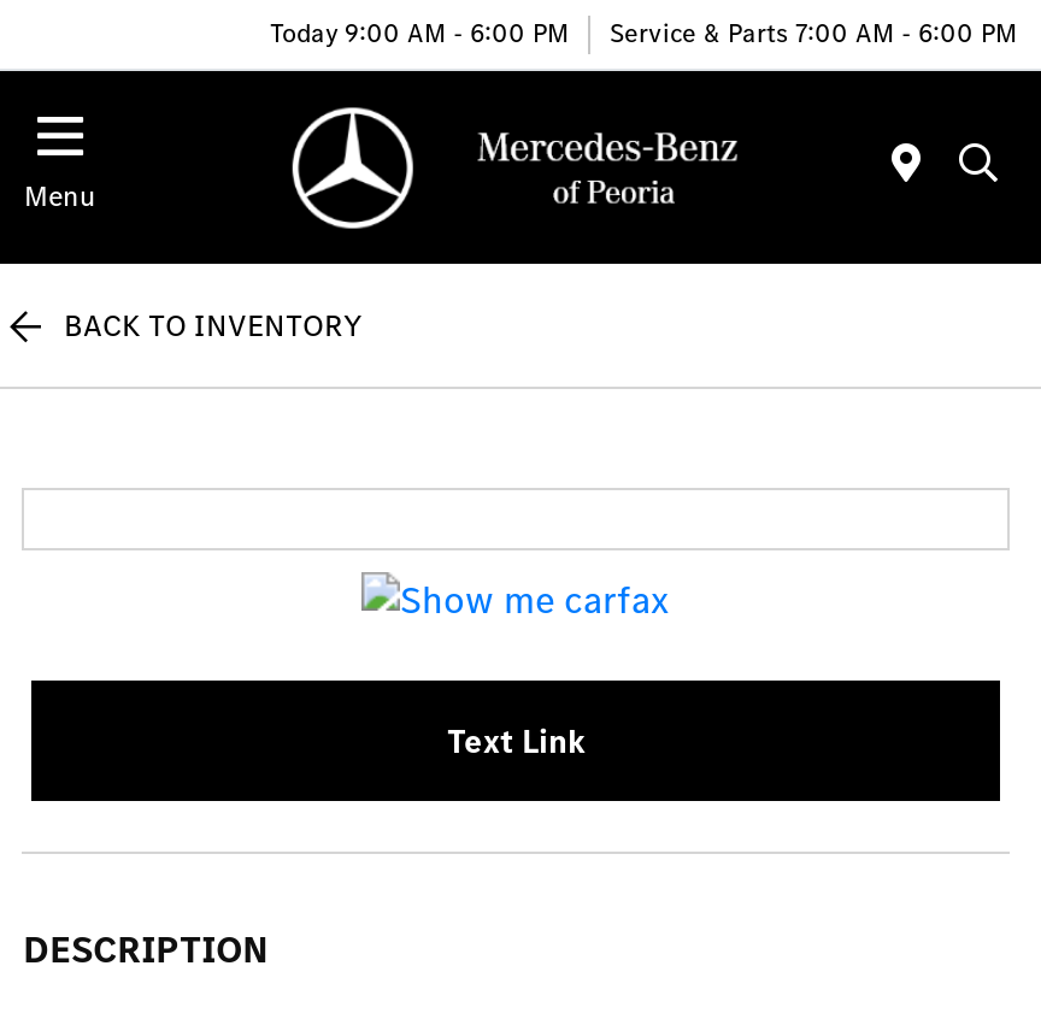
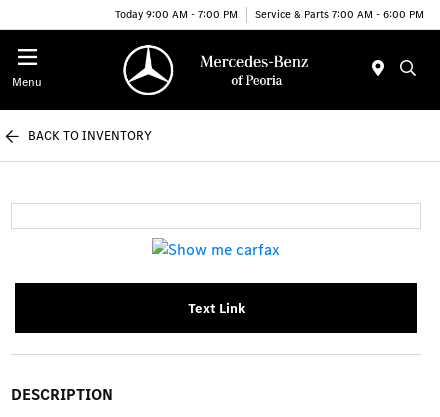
[270,14,1017,51] Today 9:00 AM - 6:00 PM Service & Parts 7:00 AM - 6:00 PM -> [115,6,424,21] Today 9:00 AM - 7:00 PM Service & Parts 7:00 AM - 6:00 PM

